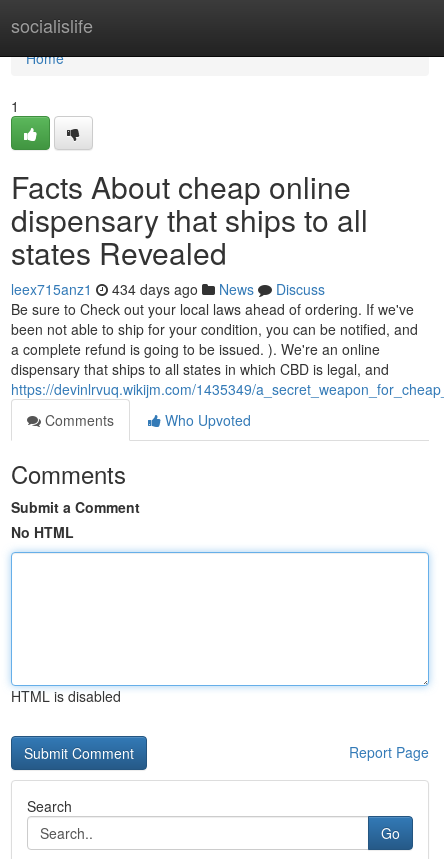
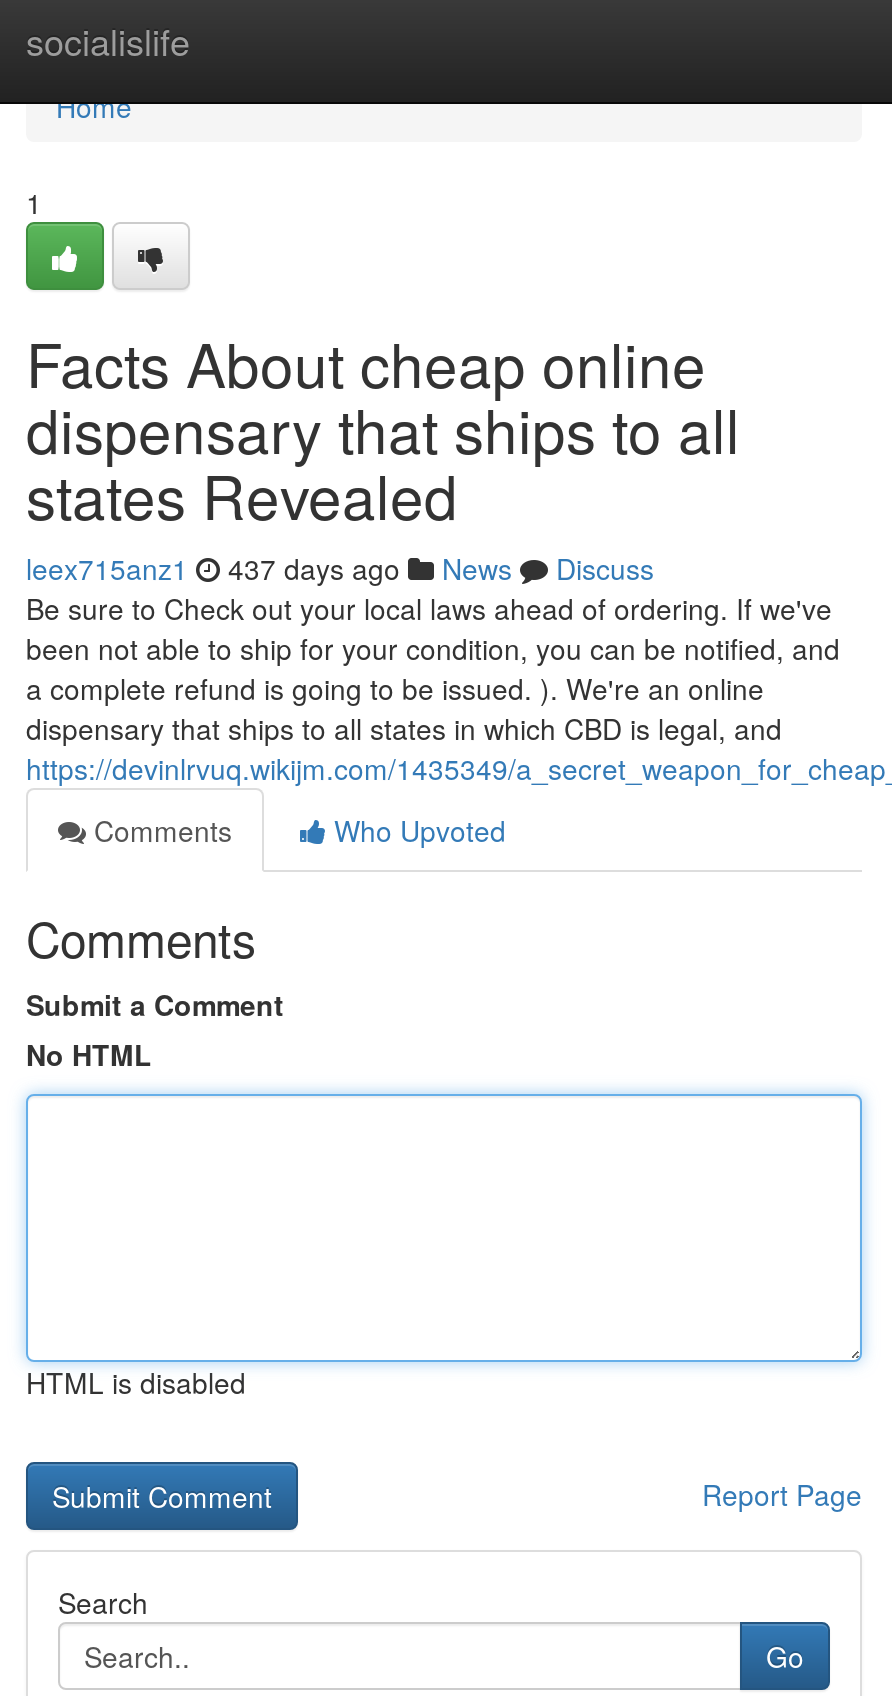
[11,279,325,299] leex715anz1 434 days ago News Discuss -> [26,548,654,588] leex715anz1 437 days ago News Discuss

